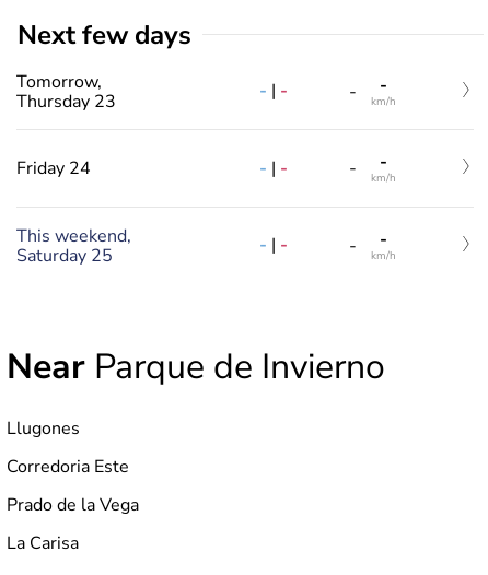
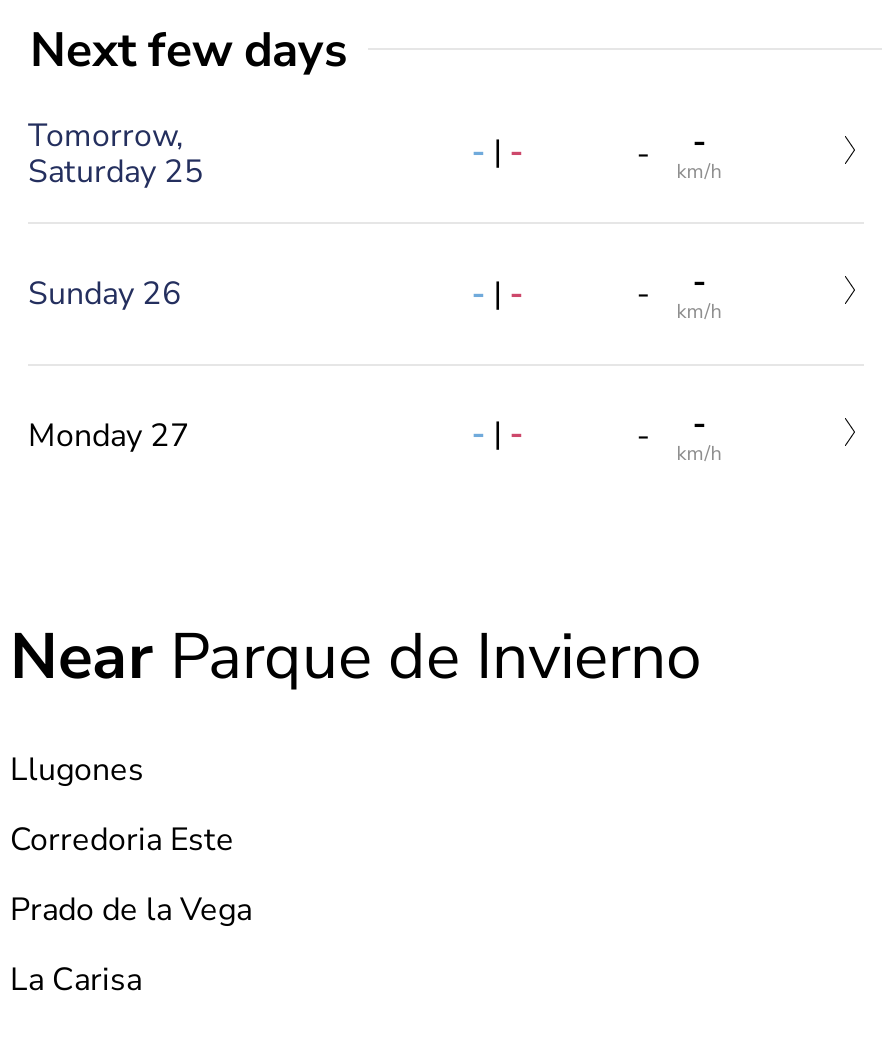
[16,89,116,113] Thursday 23 -> [28,149,204,193] Saturday 25
[16,157,91,181] Friday 24 -> [28,272,182,316] Sunday 26
[16,224,131,268] This weekend, | Saturday 25 -> [28,414,190,458] Monday 27

